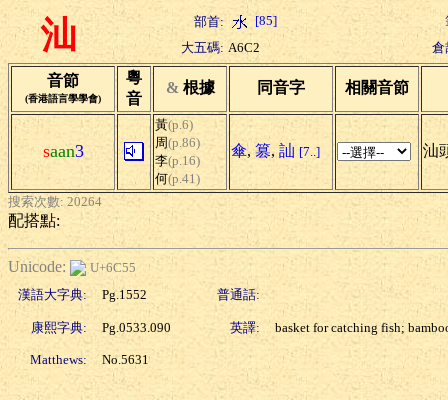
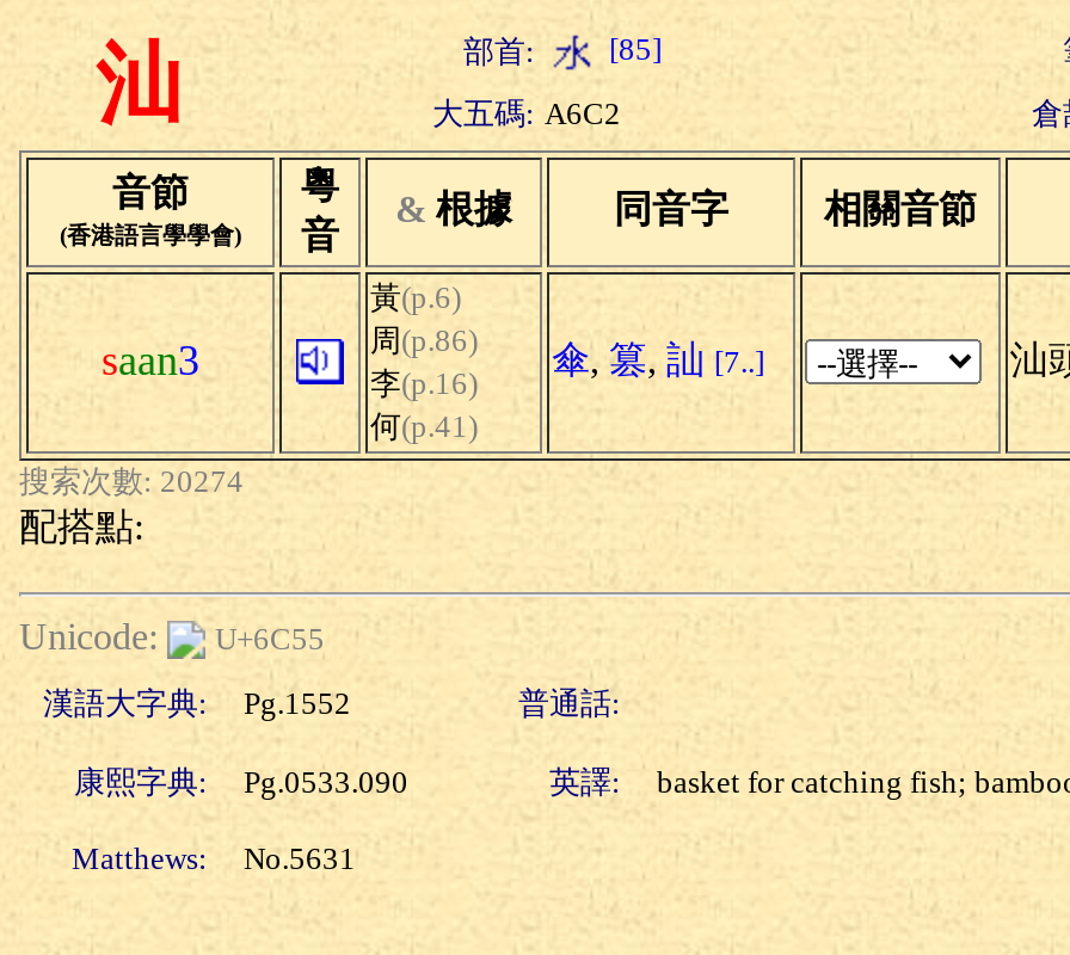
[8,194,102,209] 搜索次數: 20264 -> [19,463,244,499] 搜索次數: 20274

